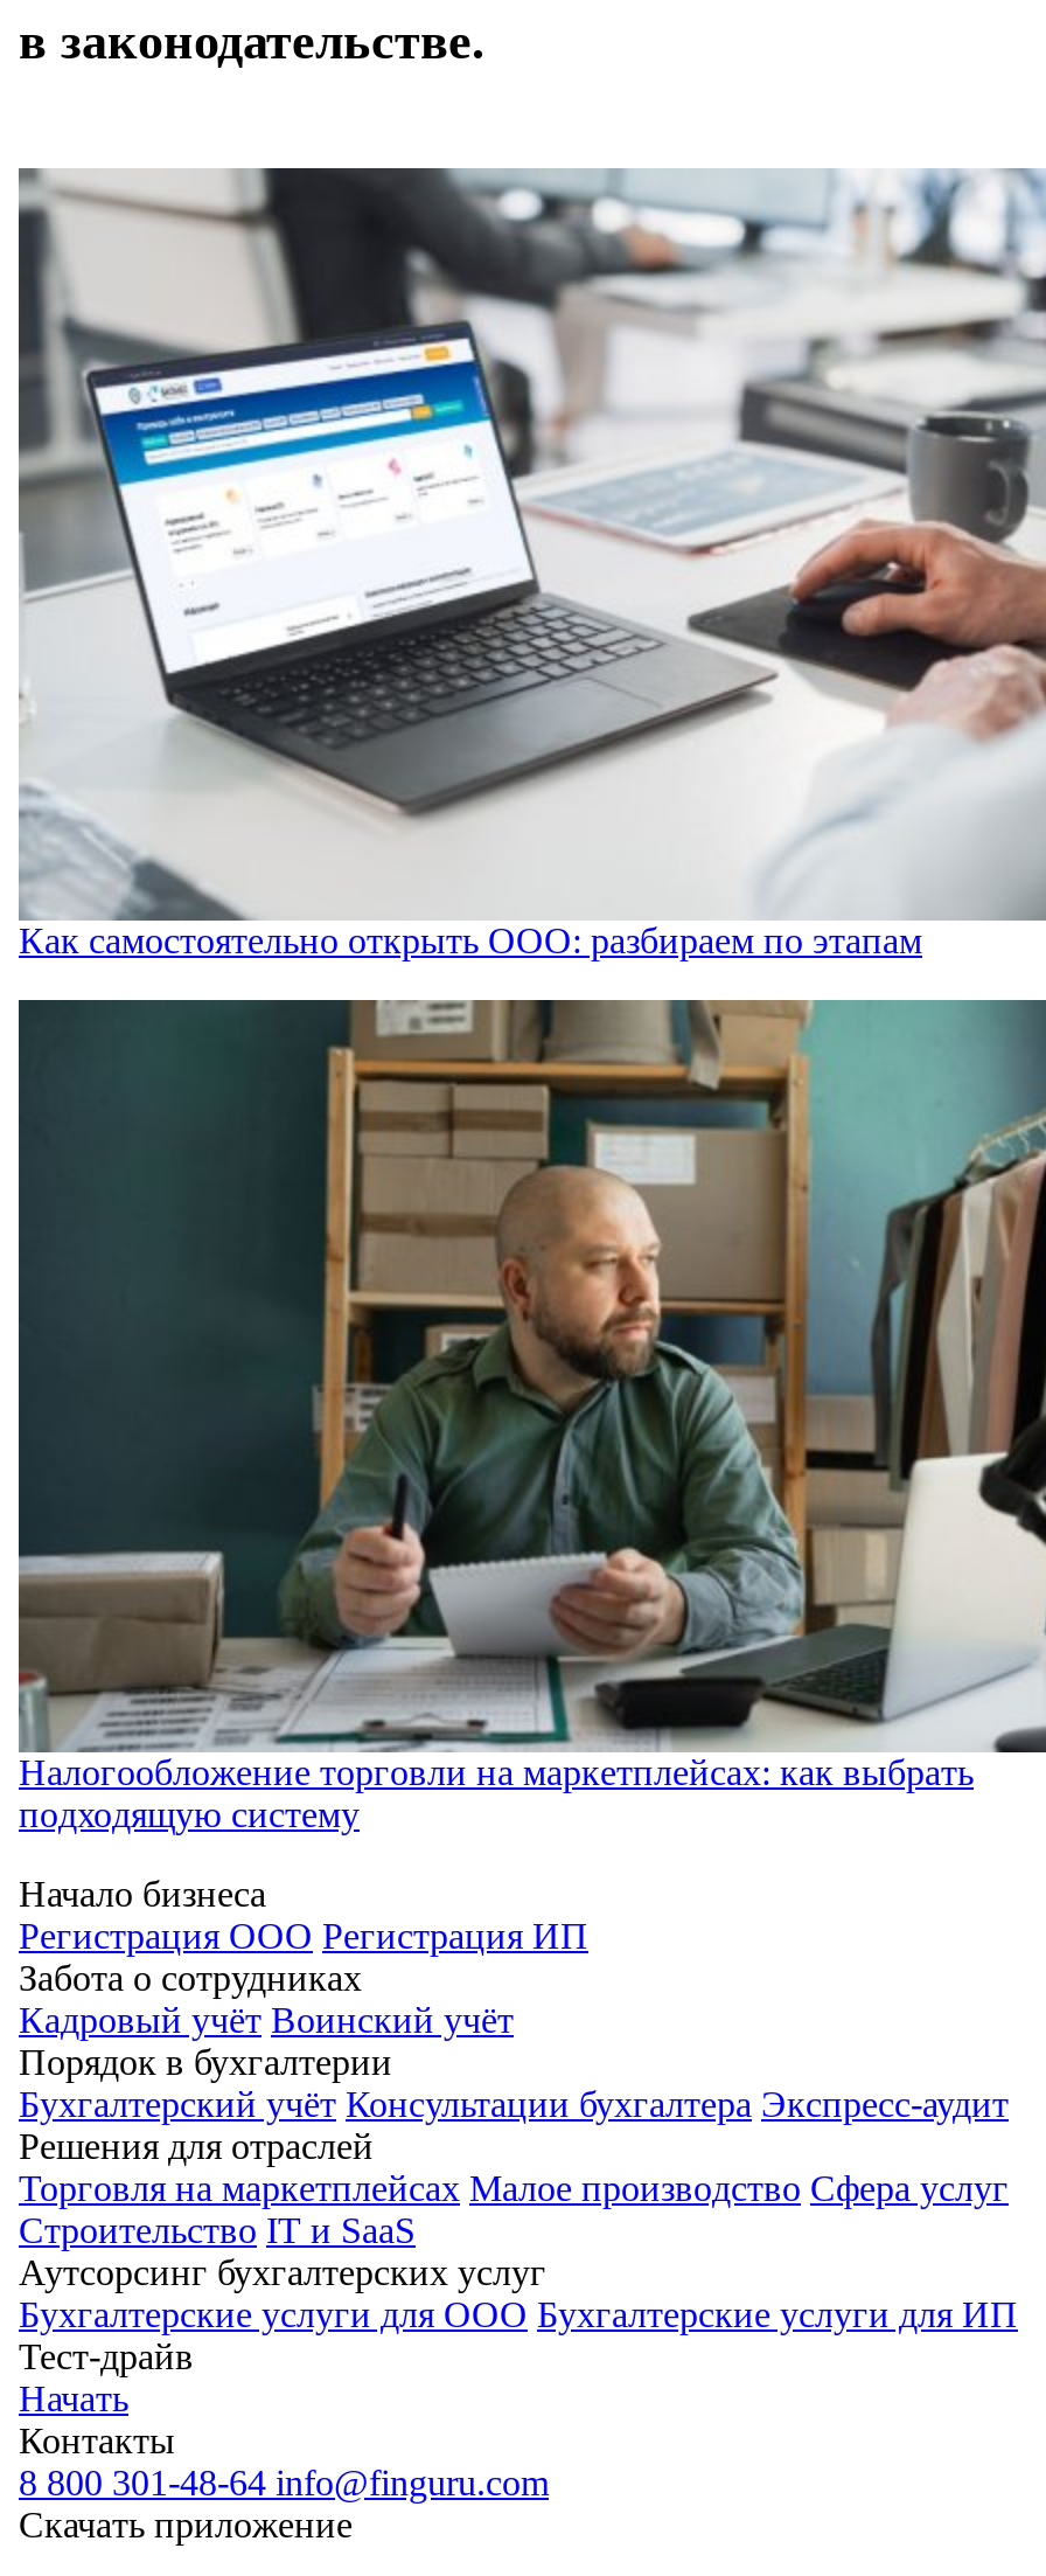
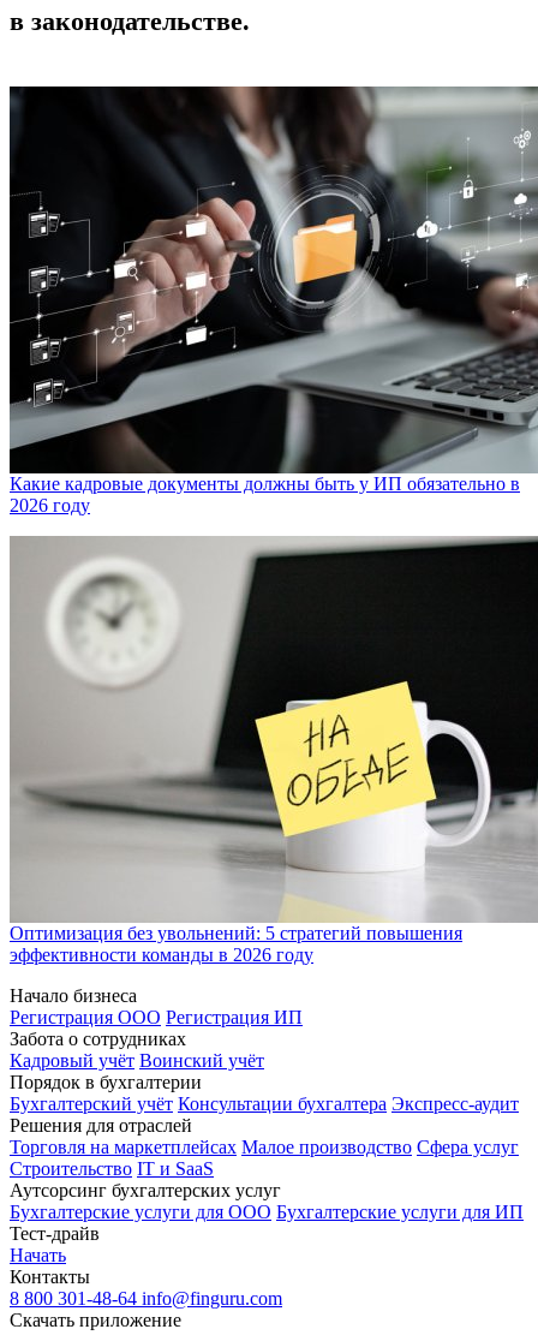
[16,166,1039,960] [image] | Как самостоятельно открыть ООО: разбираем по этапам -> [8,85,534,515] [image] | Какие кадровые документы должны быть у ИП обязательно в | 2026 году
[19,998,1039,1834] [image] | Налогообложение торговли на маркетплейсах: как выбрать | подходящую систему -> [10,536,534,965] [image] | Оптимизация без увольнений: 5 стратегий повышения | эффективности команды в 2026 году

